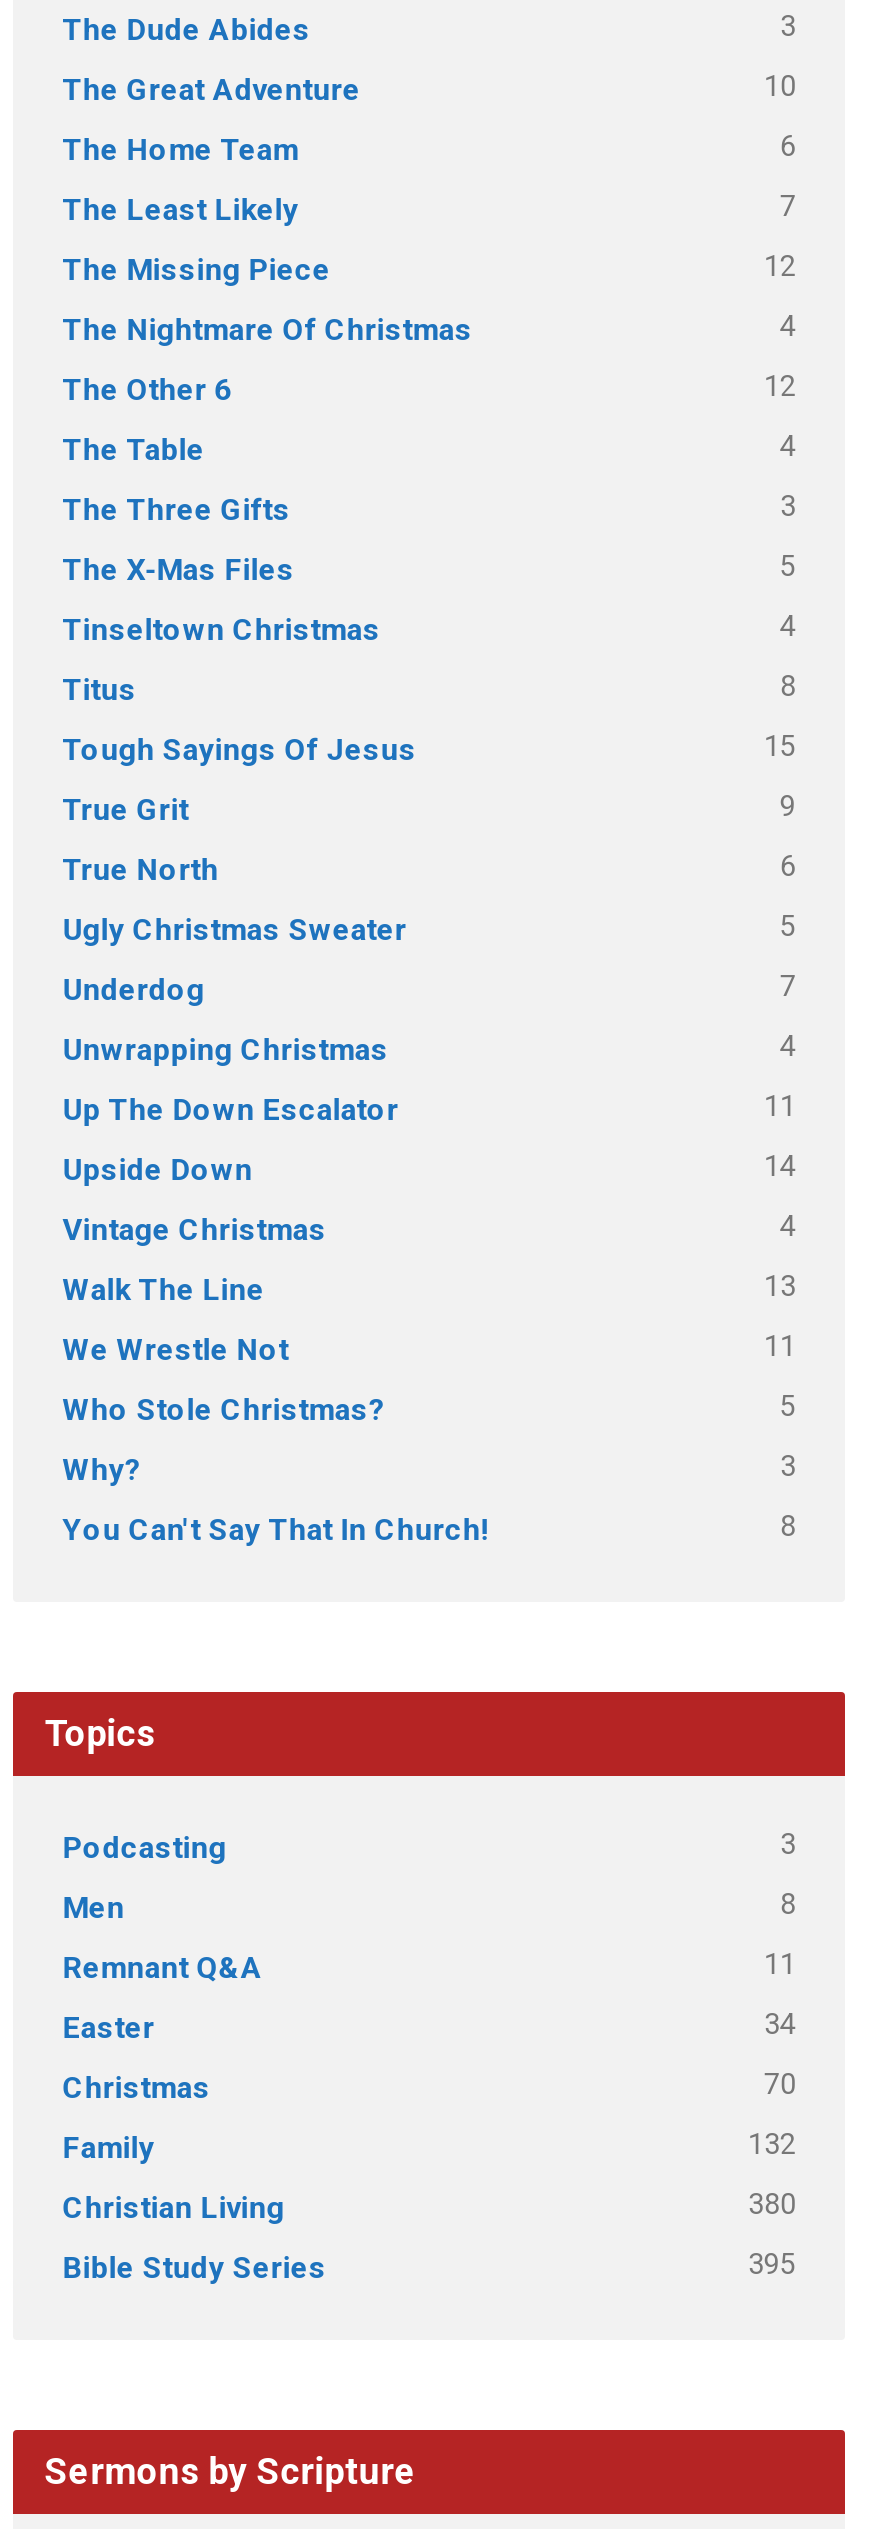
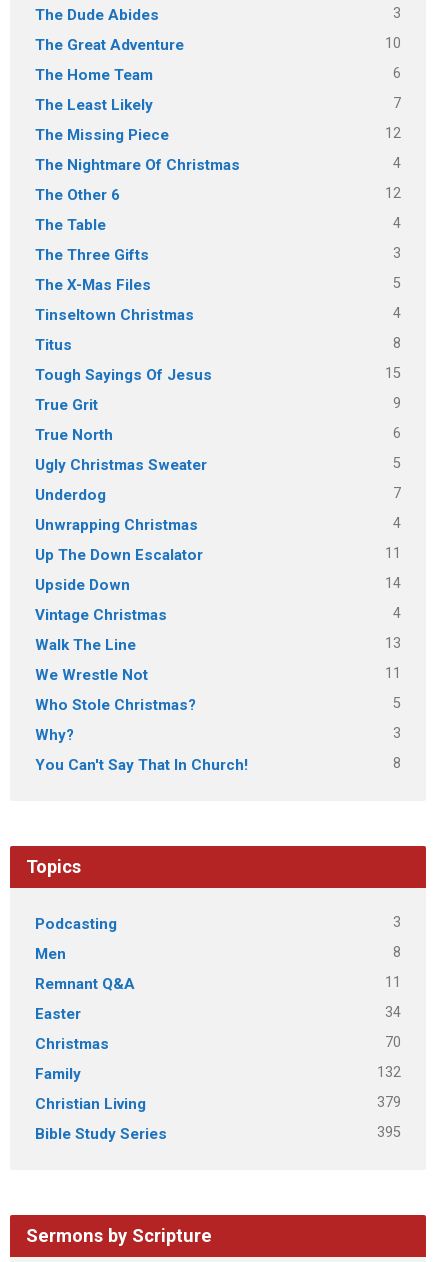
[748,2188,796,2222] 380 -> [377,1094,401,1111] 379

